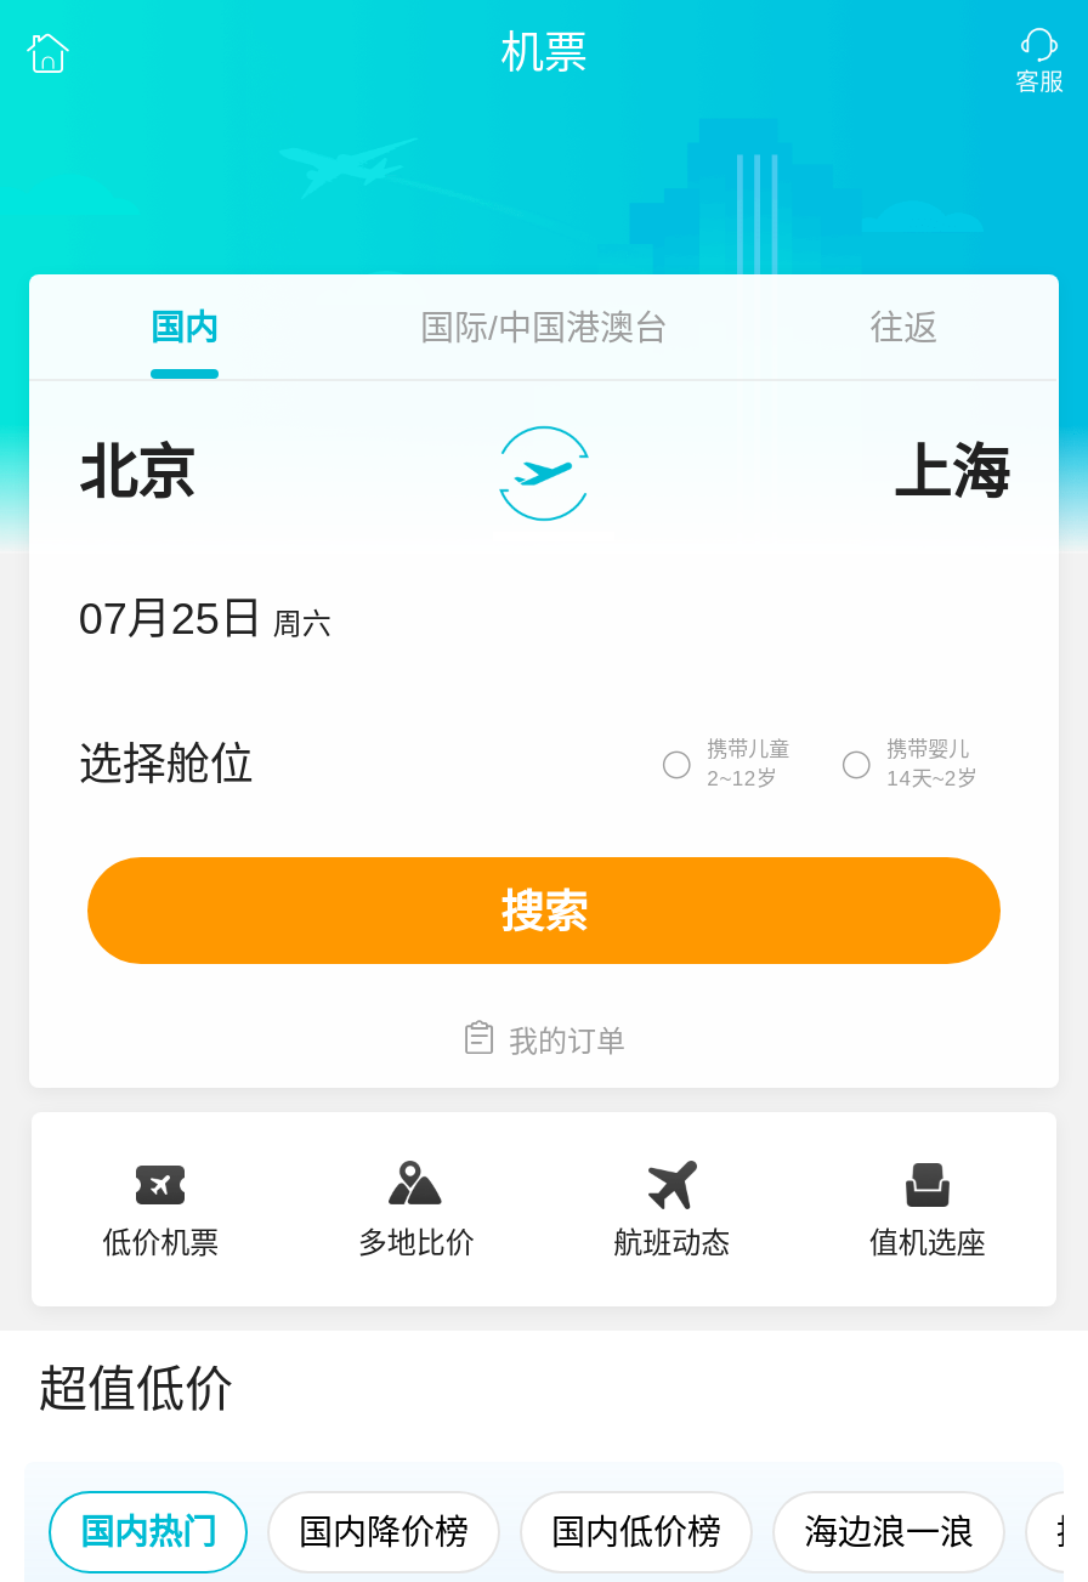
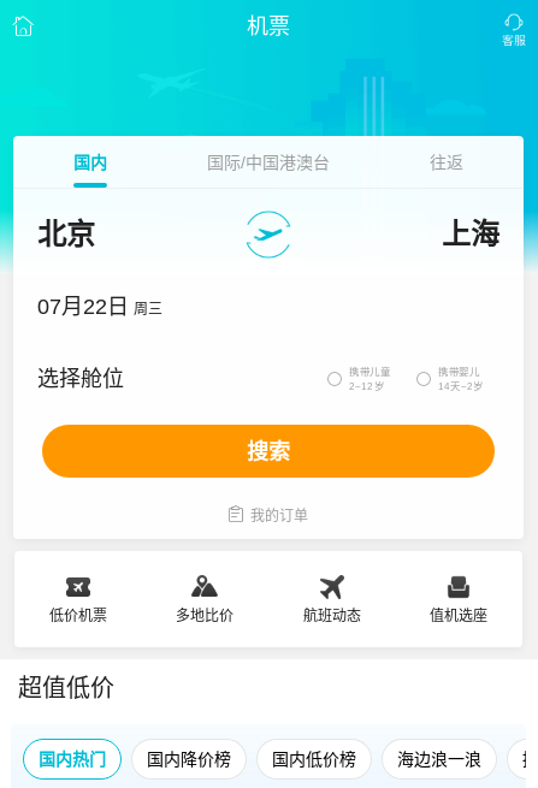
[78,595,331,643] 07月25日 周六 -> [38,295,163,319] 07月22日 周三

